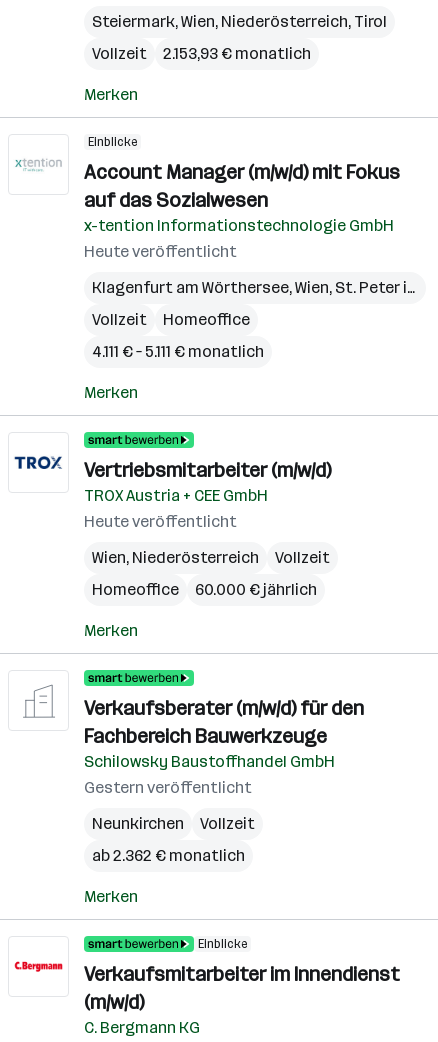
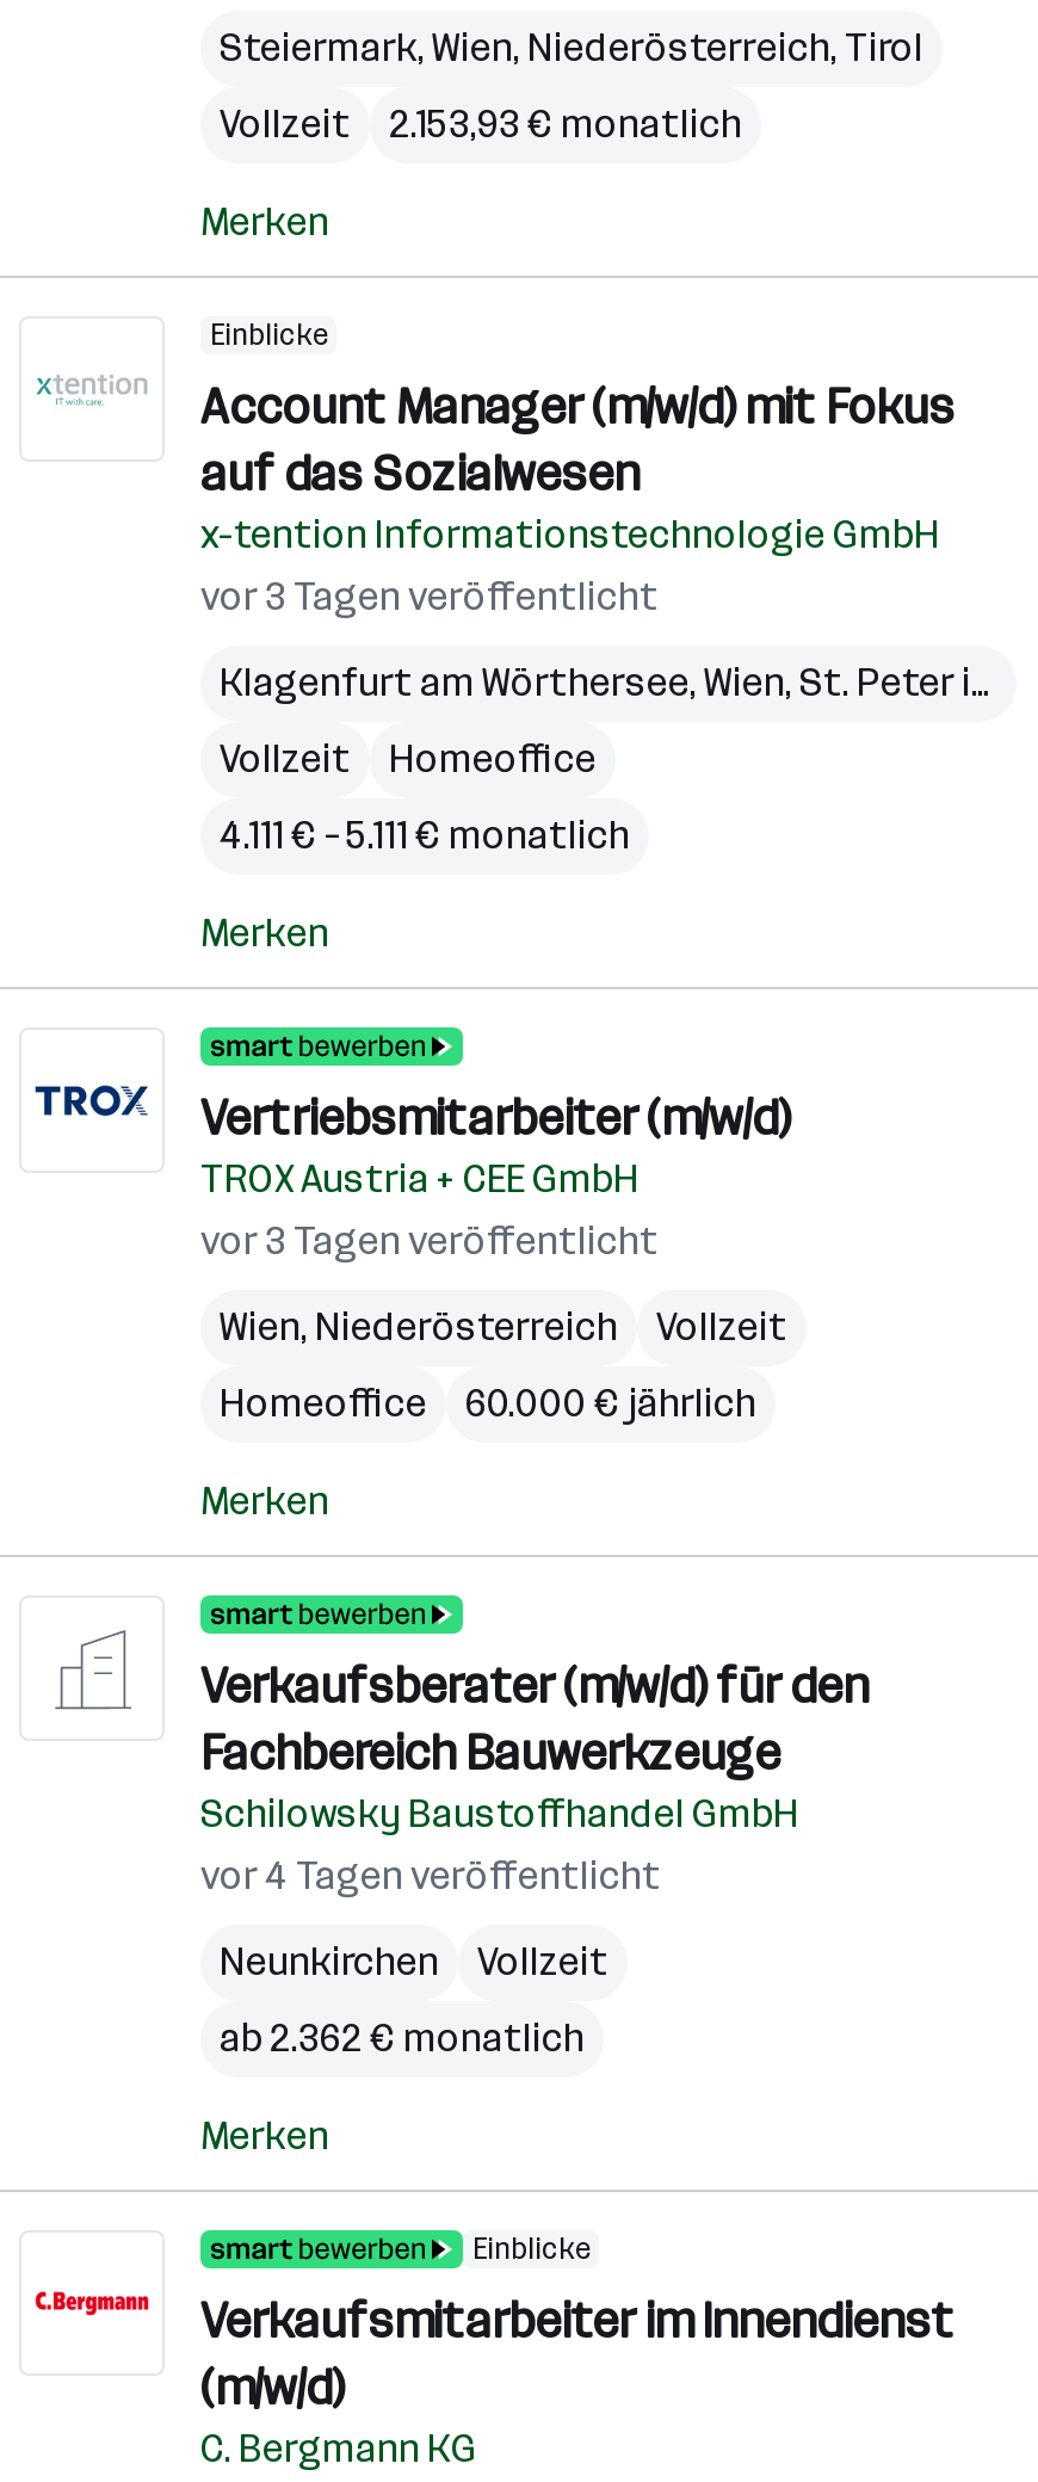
[84,242,237,261] Heute veröffentlicht -> [200,574,659,619] vor 3 Tagen veröffentlicht
[84,512,237,531] Heute veröffentlicht -> [200,1218,659,1264] vor 3 Tagen veröffentlicht
[84,778,252,797] Gestern veröffentlicht -> [200,1853,661,1898] vor 4 Tagen veröffentlicht

